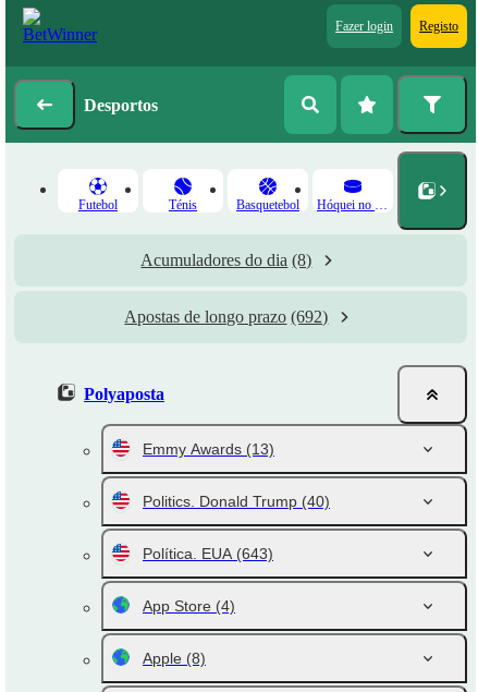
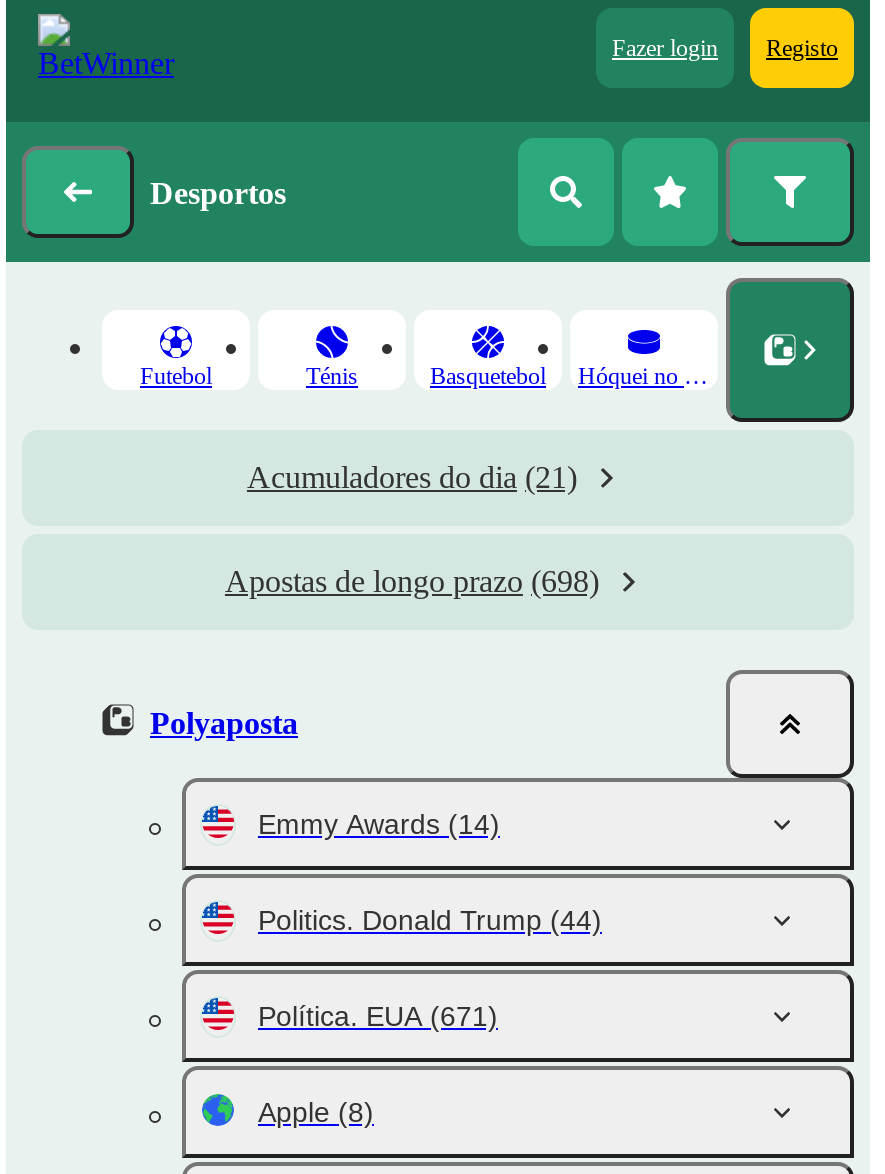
[141,251,312,269] Acumuladores do dia (8) -> [247,460,577,494] Acumuladores do dia (21)
[125,307,328,326] Apostas de longo prazo (692) -> [225,564,599,598] Apostas de longo prazo (698)
[143,440,330,615] Emmy Awards (13) | Politics. Donald Trump (40) | Política. EUA (643) | App Store (4) -> [258,808,602,1032] Emmy Awards (14) | Politics. Donald Trump (44) | Política. EUA (671)

